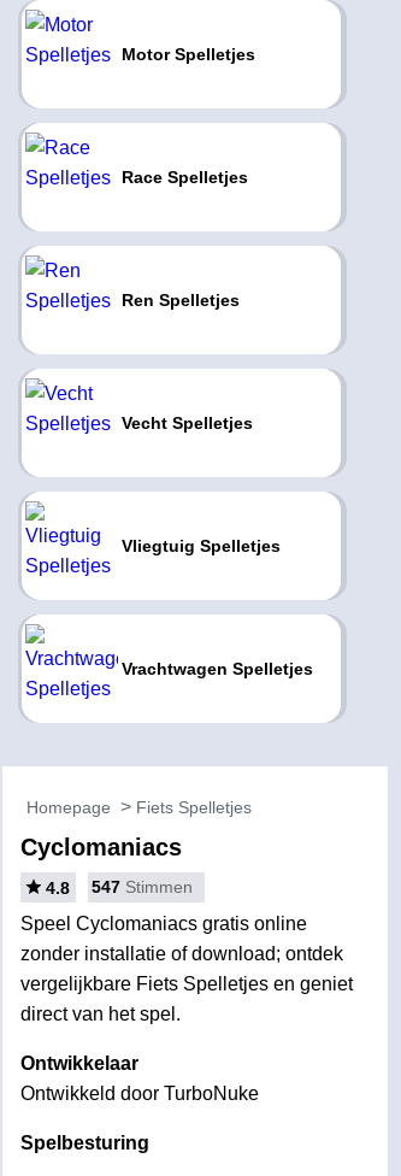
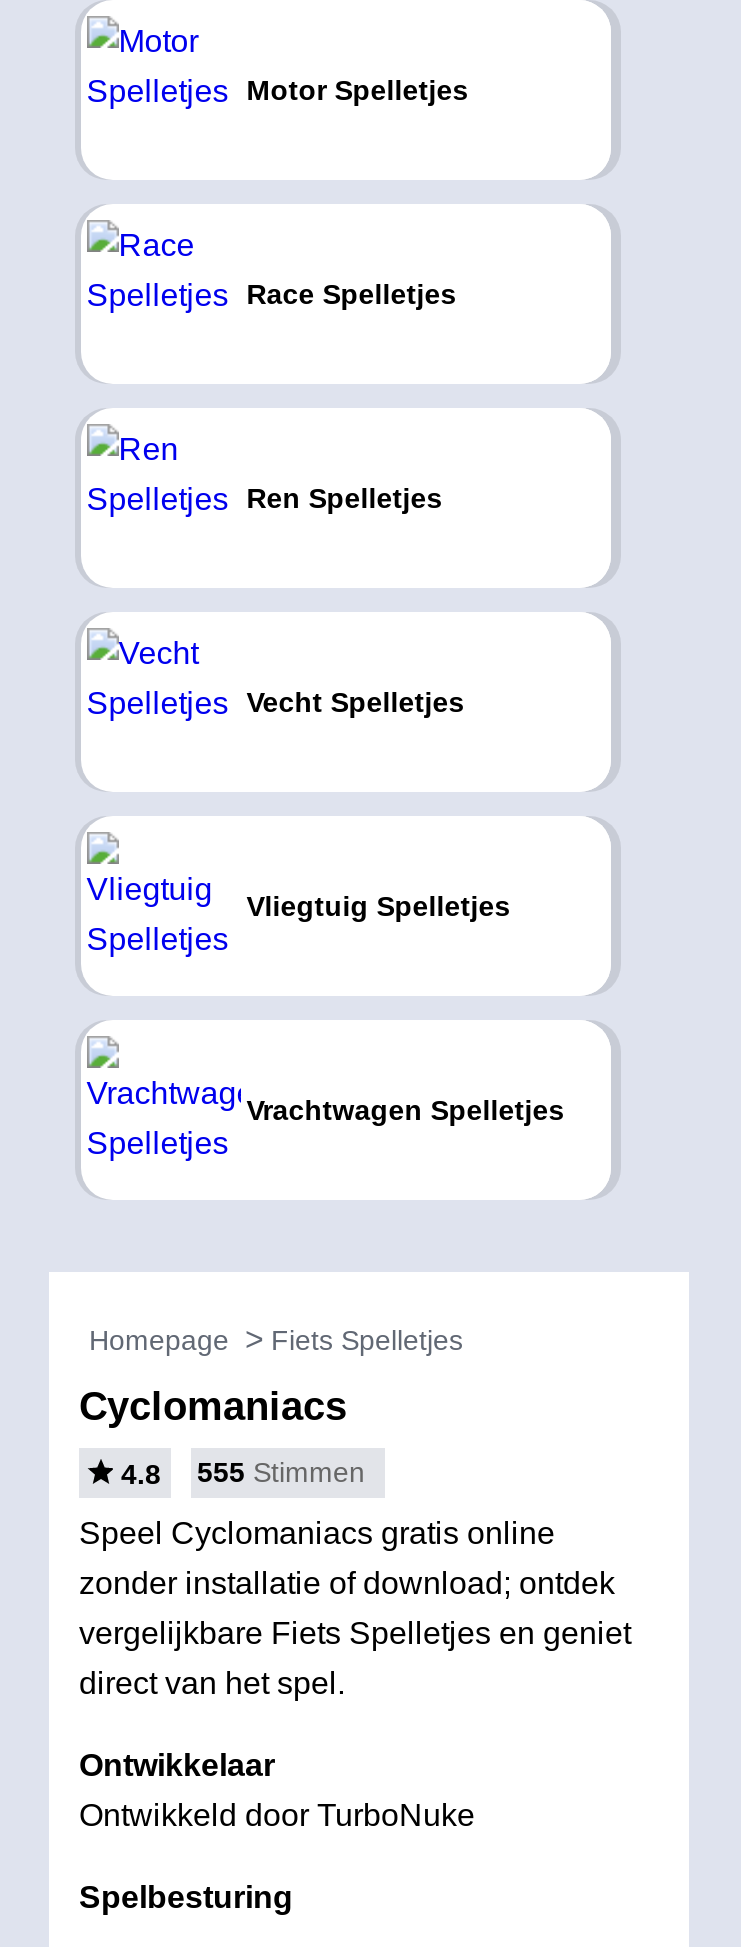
[46,877,193,898] 4.8 547 Stimmen -> [121,1456,365,1490] 4.8 555 Stimmen

